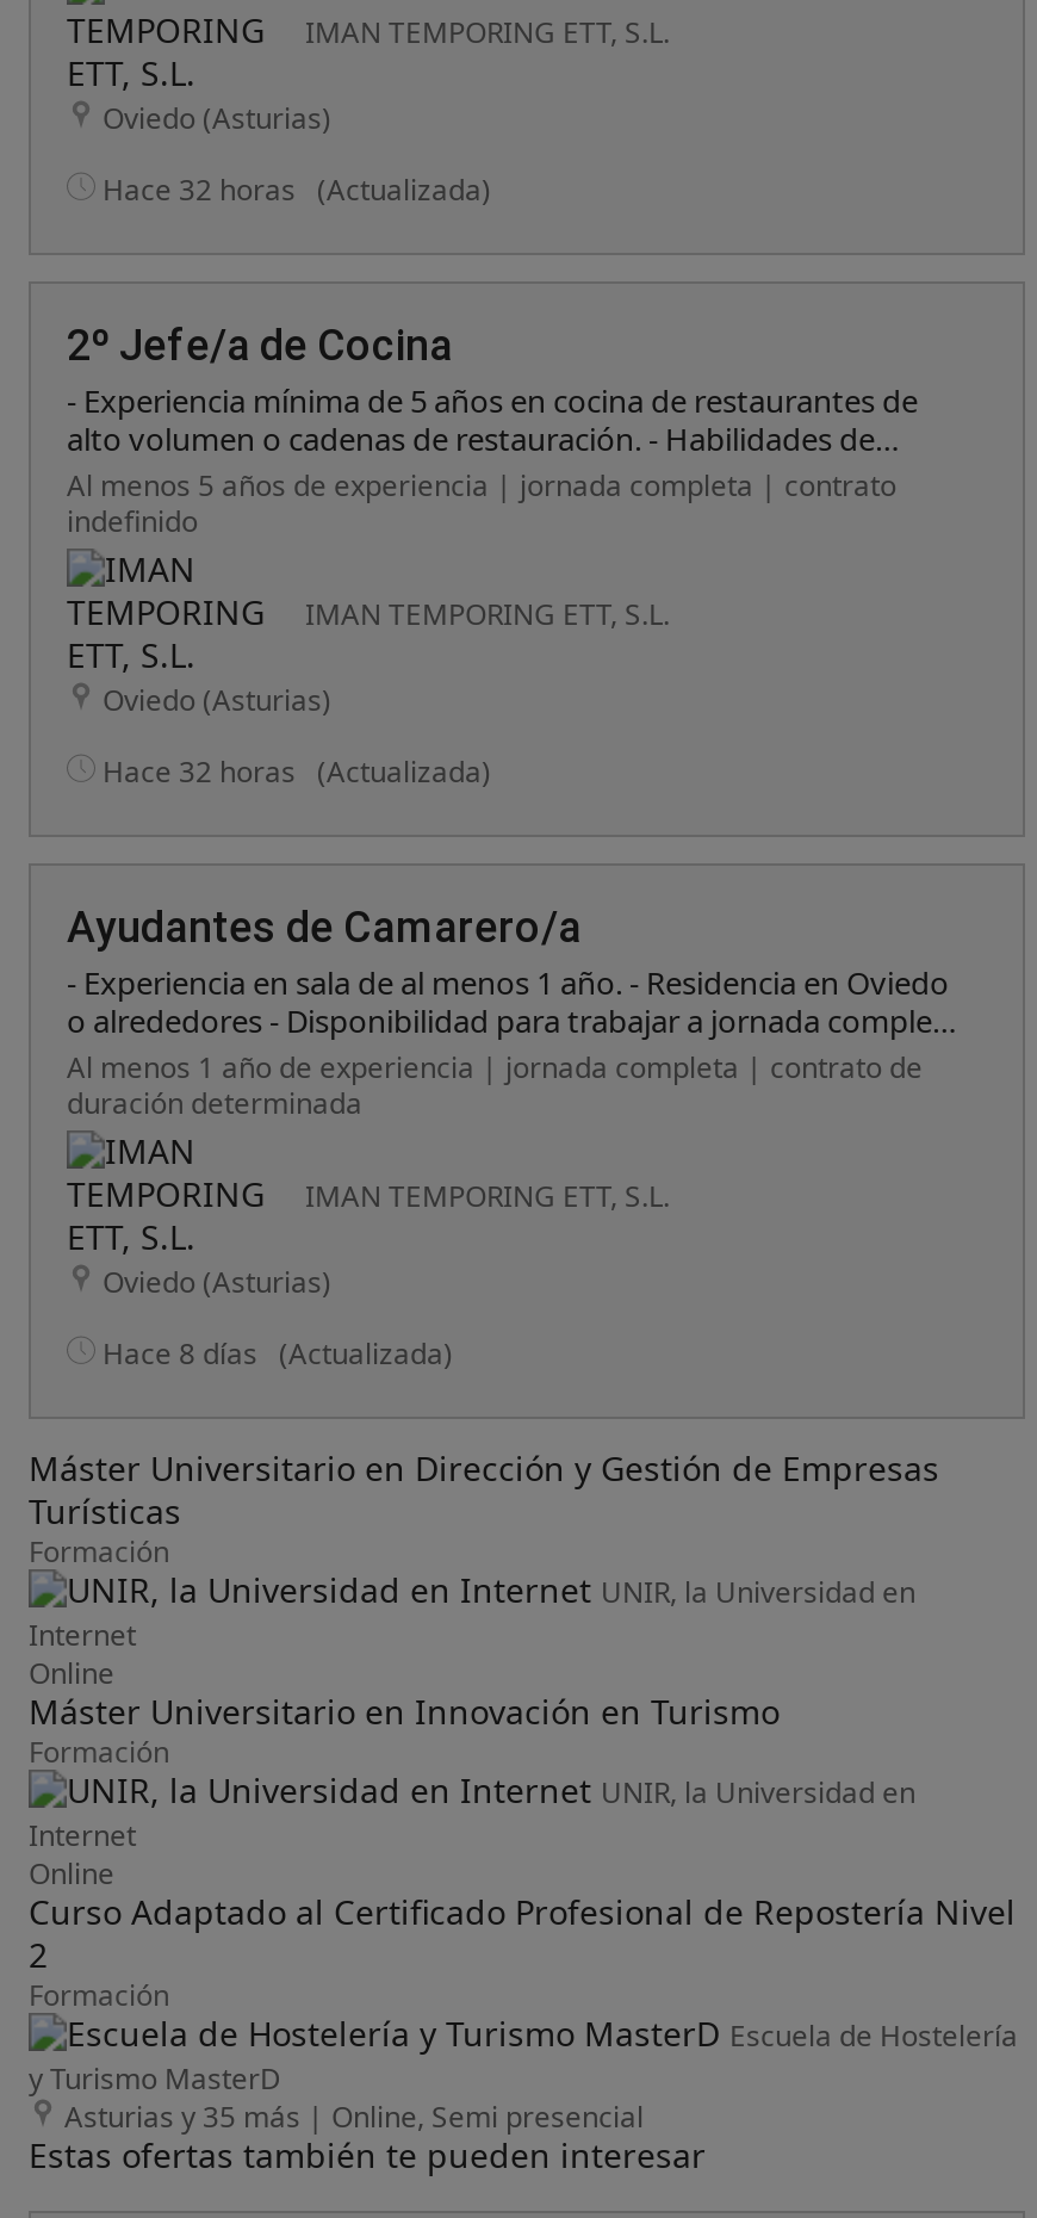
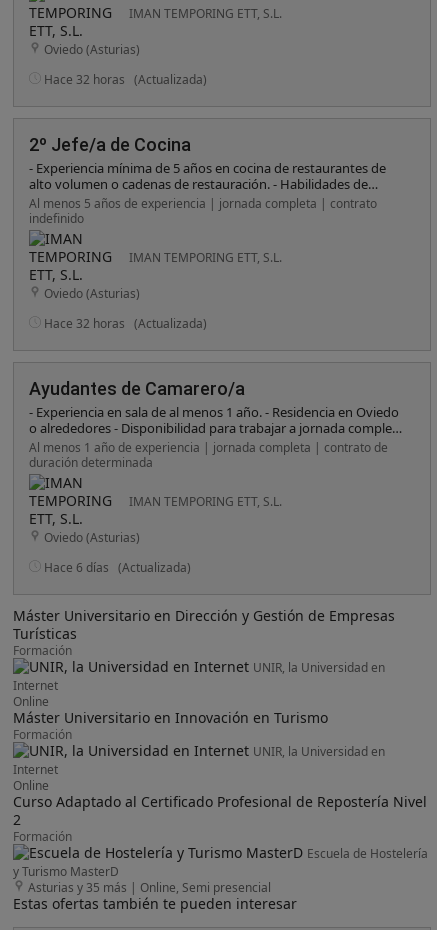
[103,1333,453,1374] Hace 8 días (Actualizada) -> [44,559,191,576] Hace 6 días (Actualizada)

